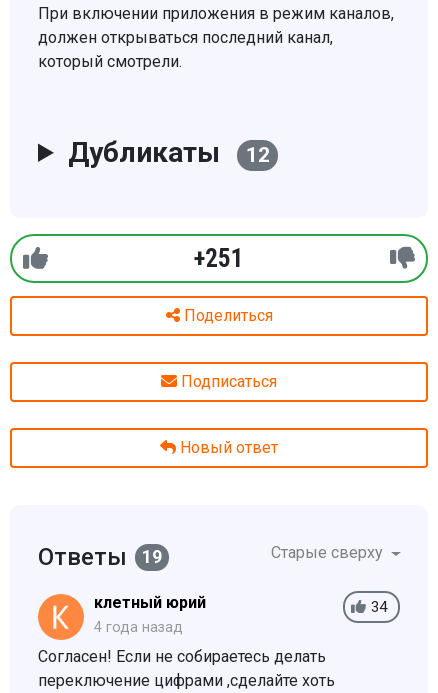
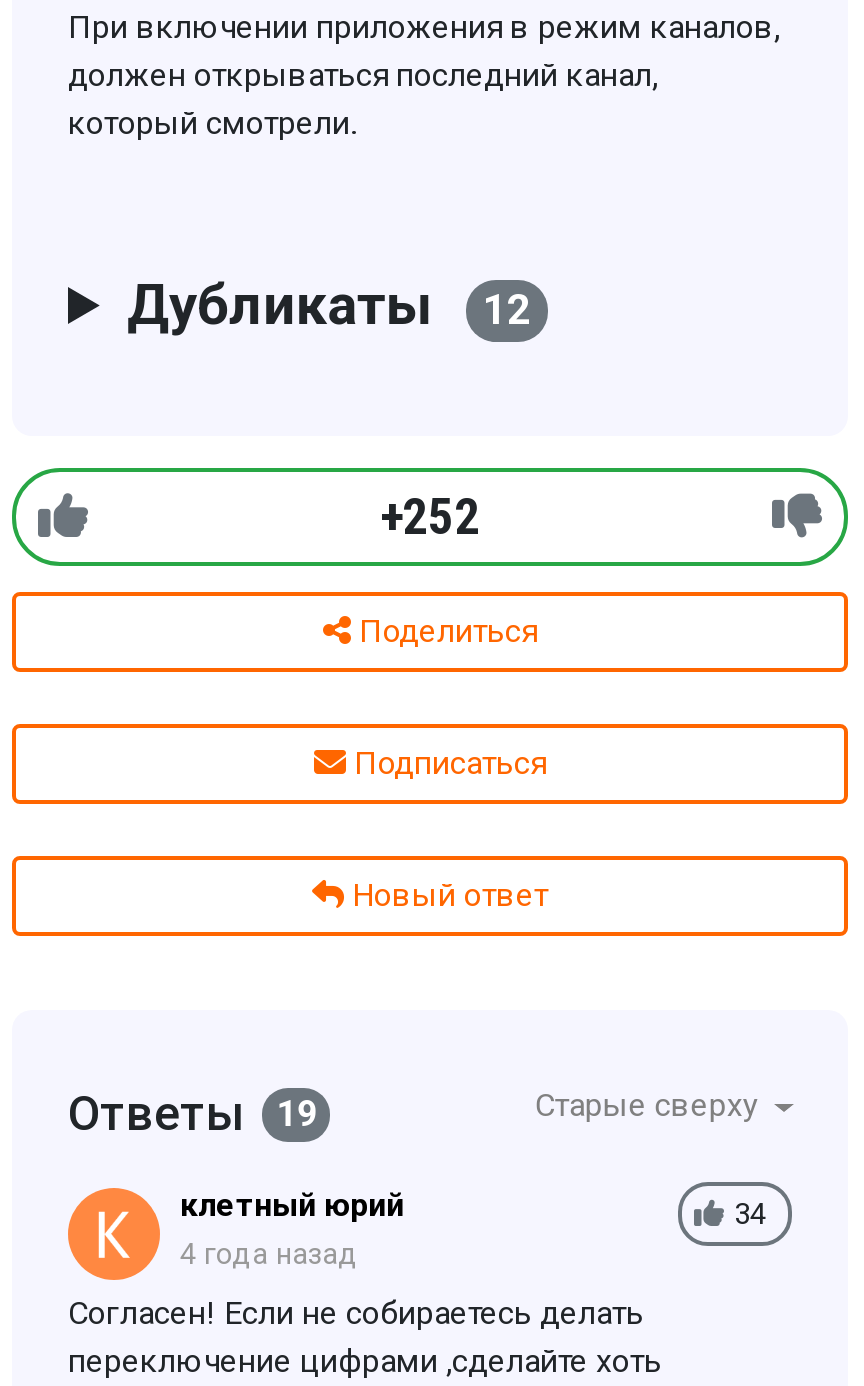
[194,244,244,273] +251 -> [380,488,480,546] +252

